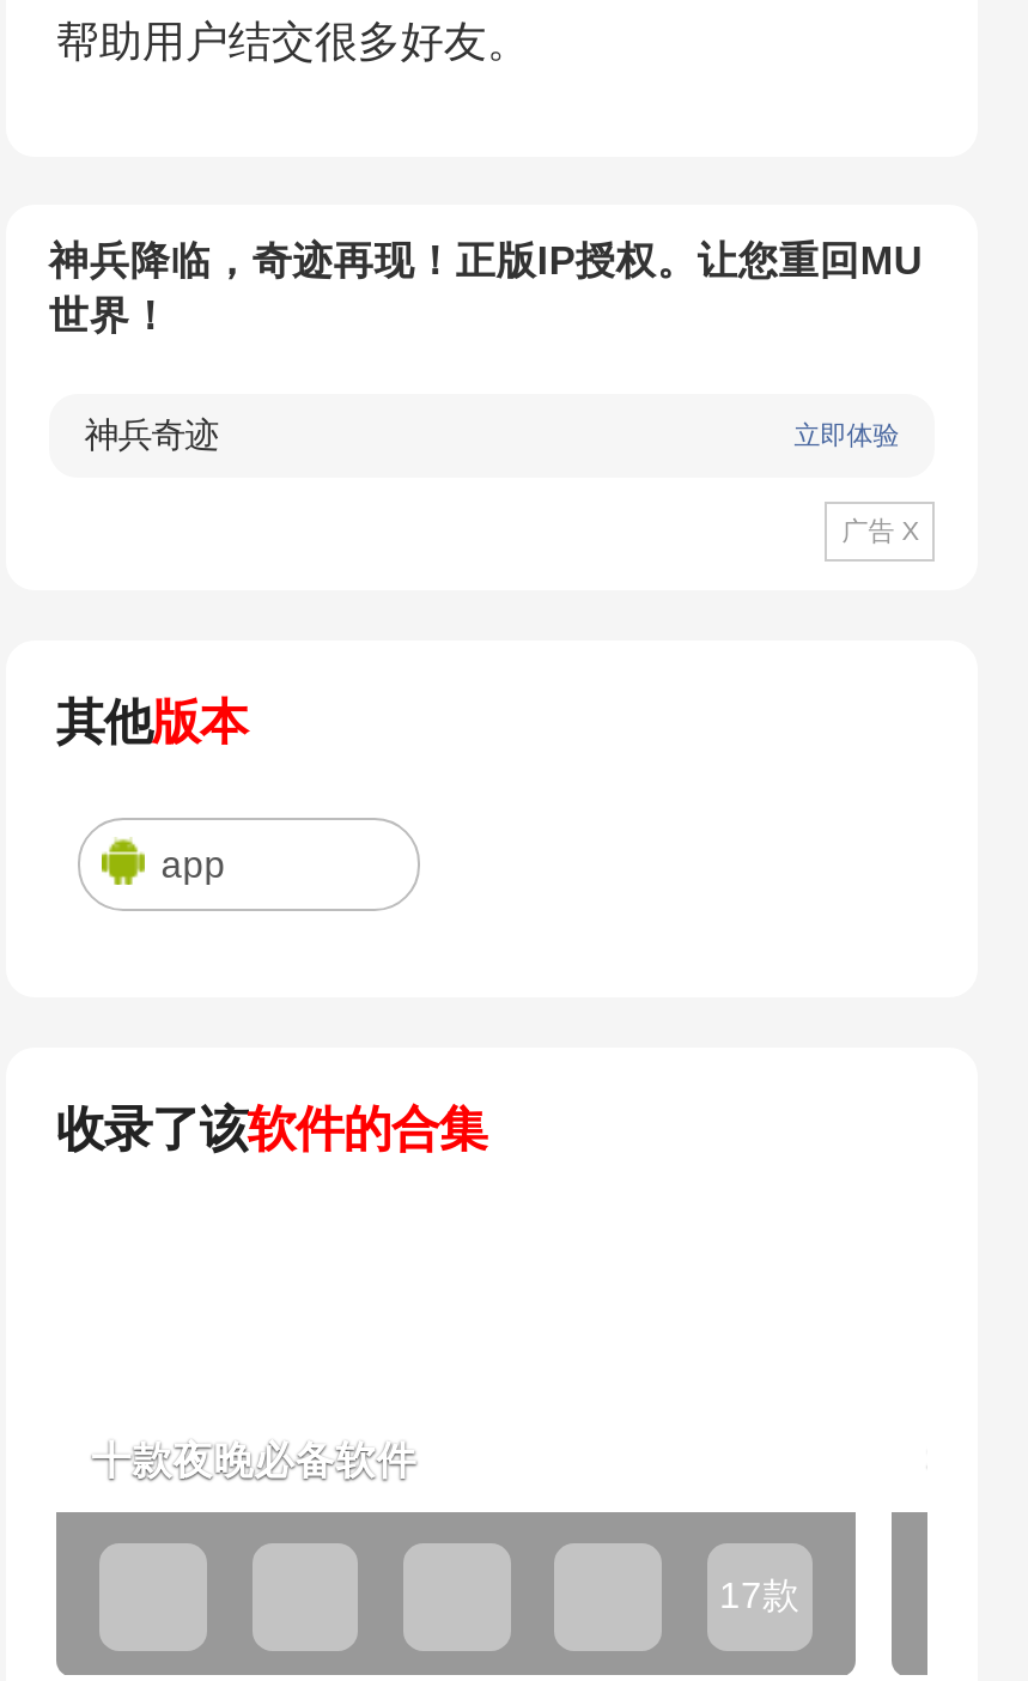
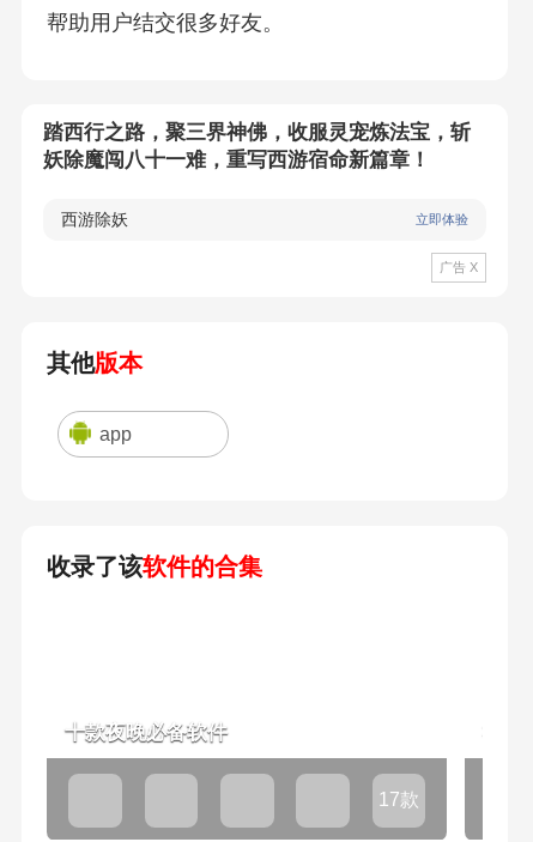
[49,239,922,340] 神兵降临，奇迹再现！正版IP授权。让您重回MU | 世界！ -> [43,121,470,172] 踏西行之路，聚三界神佛，收服灵宠炼法宝，斩 | 妖除魔闯八十一难，重写西游宿命新篇章！
[84,416,218,454] 神兵奇迹 -> [61,210,128,229] 西游除妖

